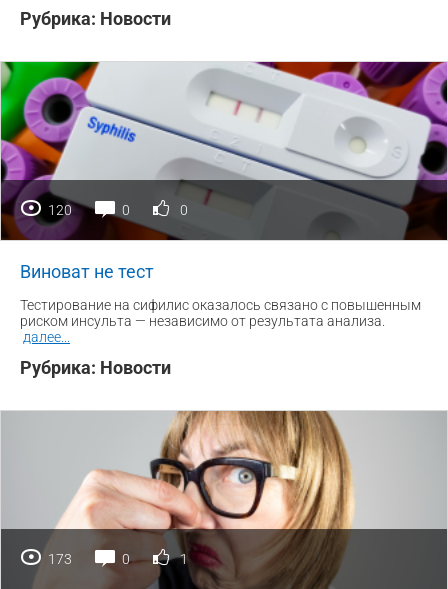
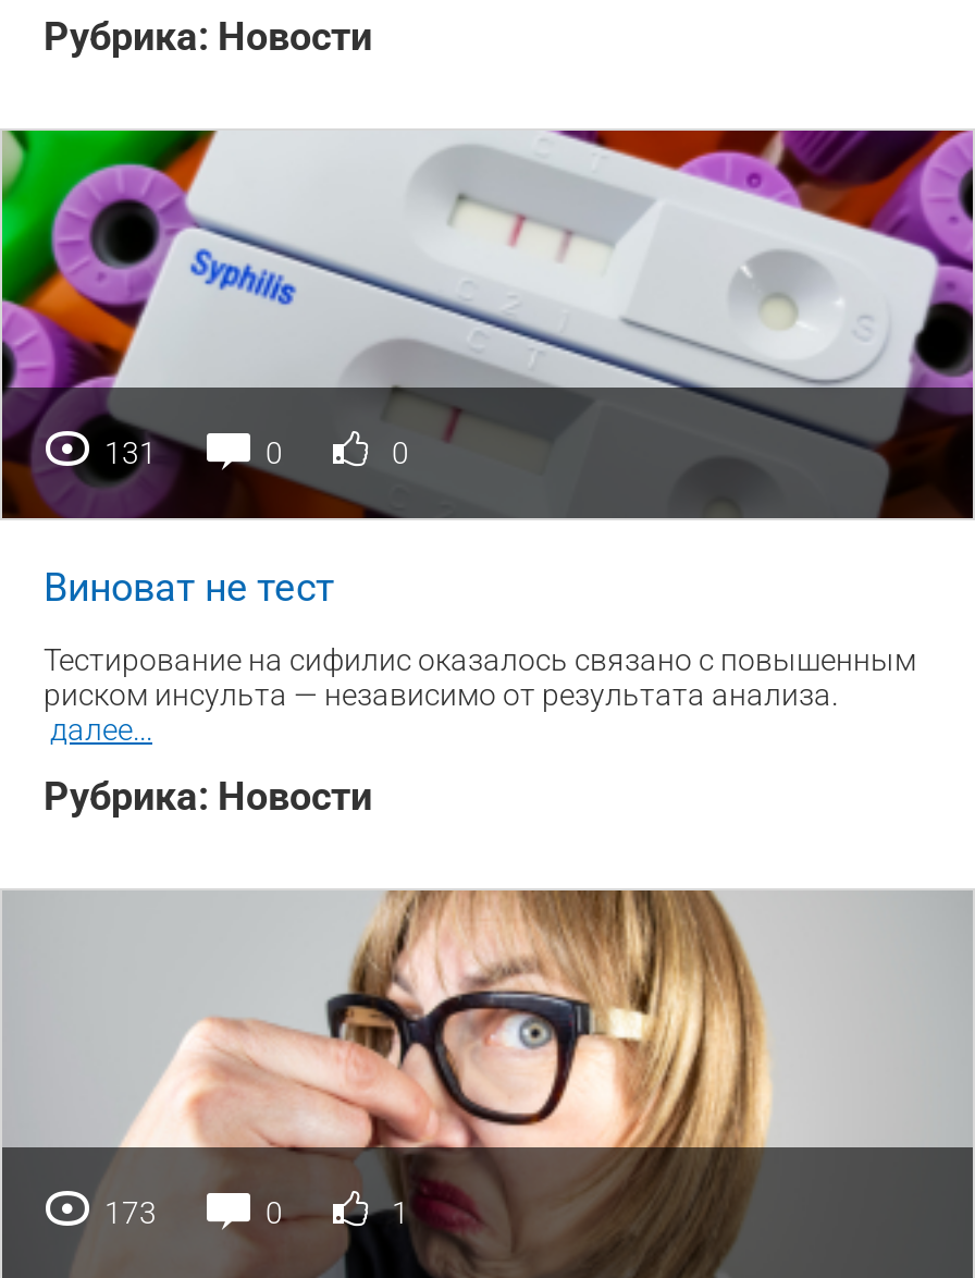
[48,202,72,218] 120 -> [104,435,157,470] 131

